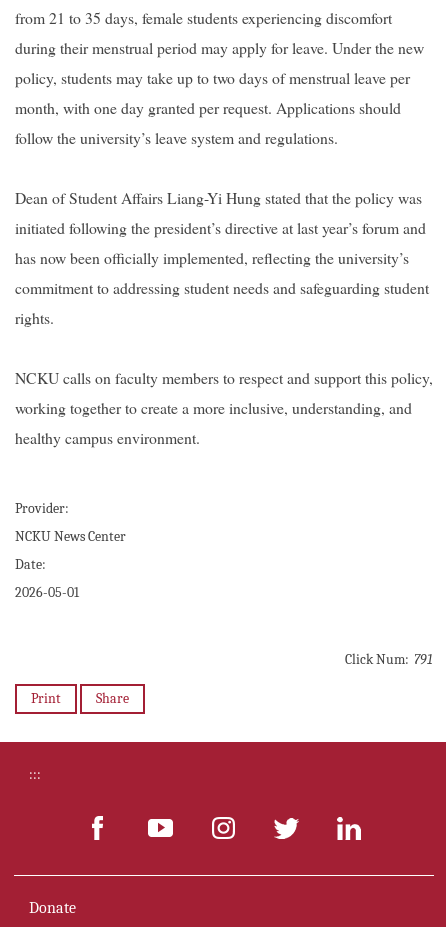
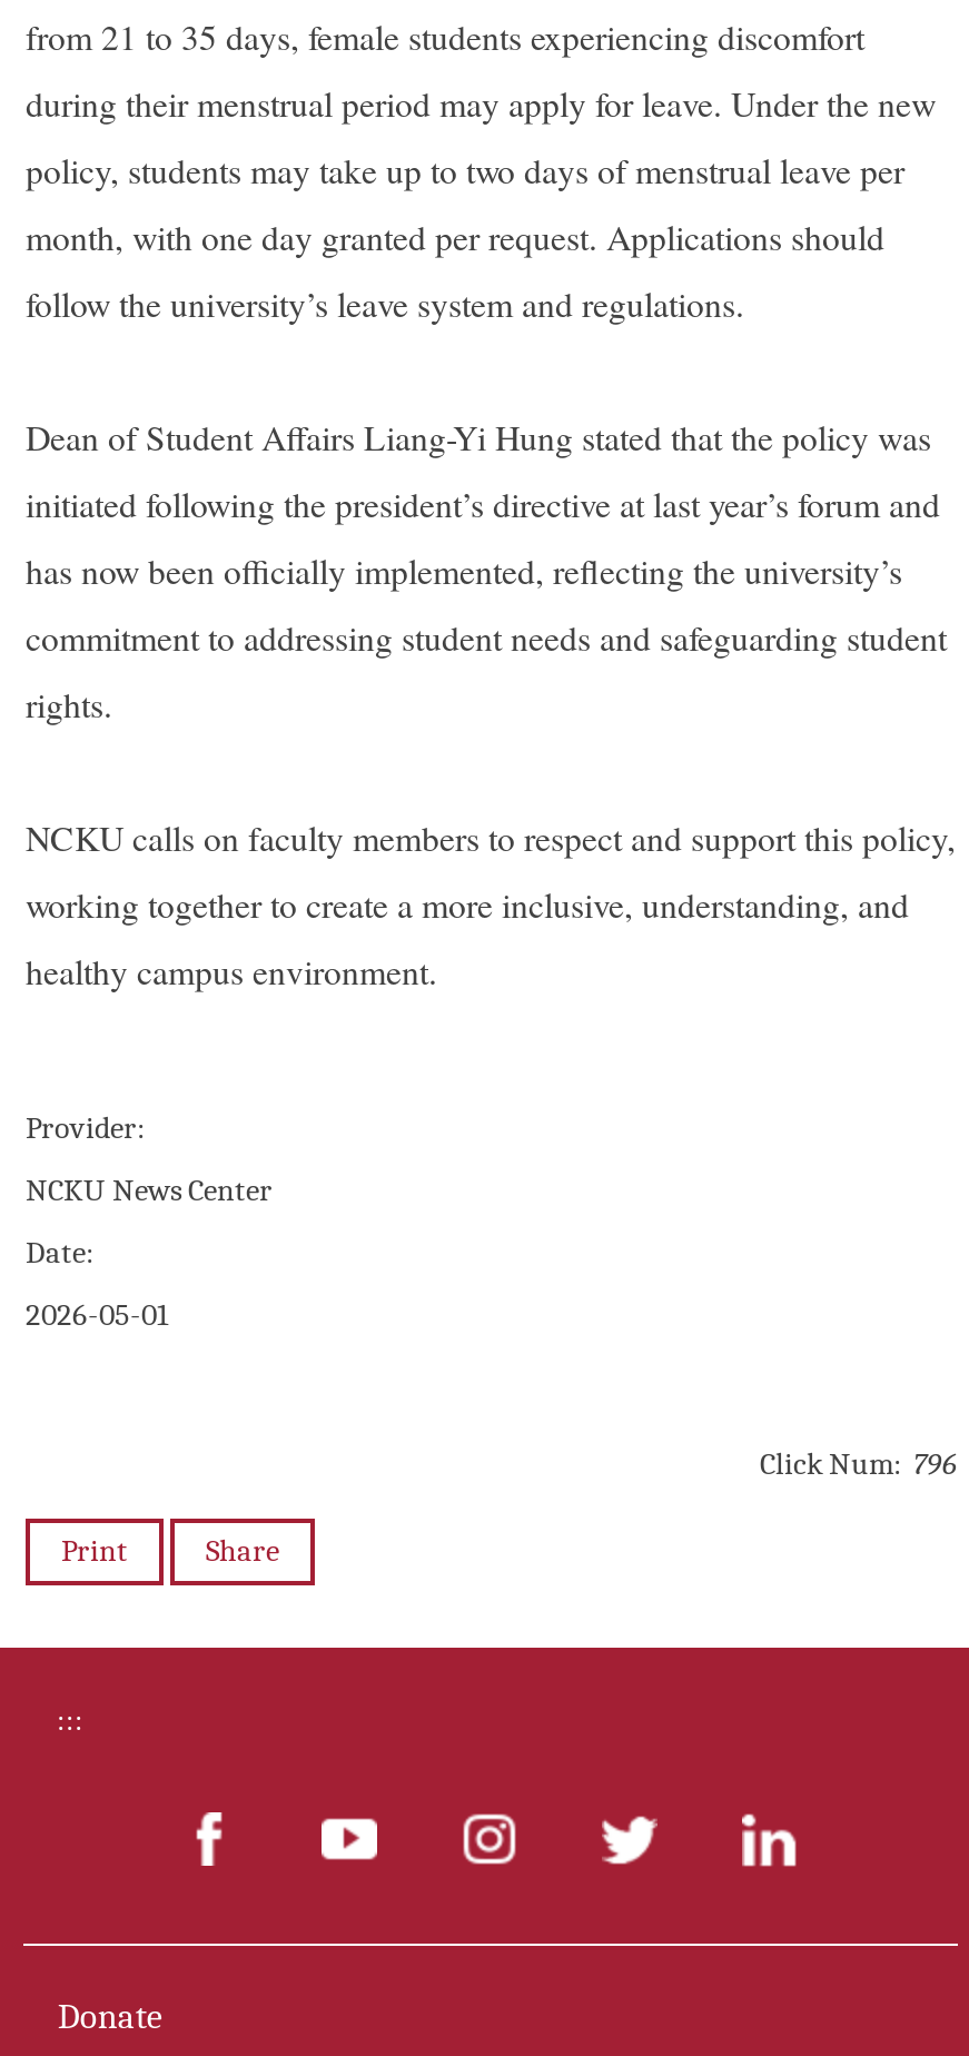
[345,651,433,668] Click Num: 791 -> [760,1446,956,1484] Click Num: 796

